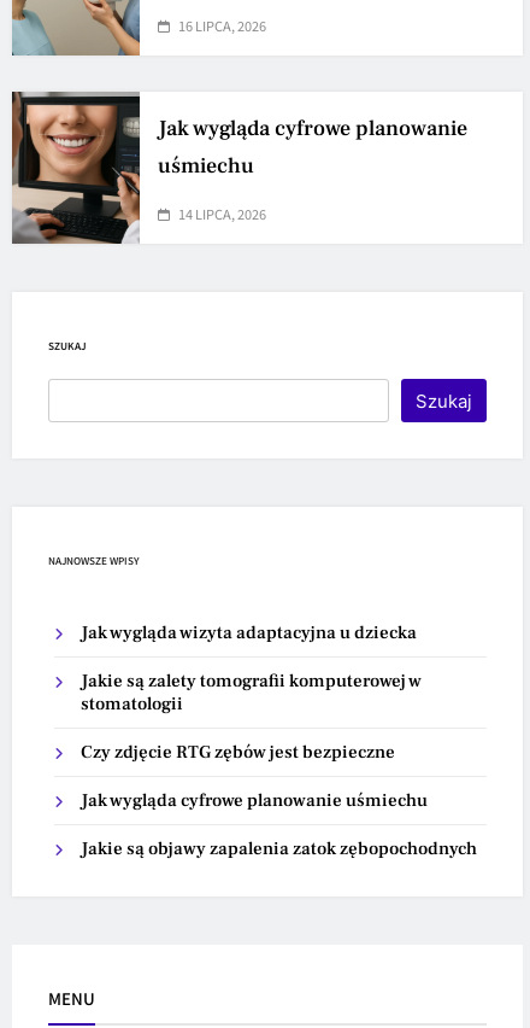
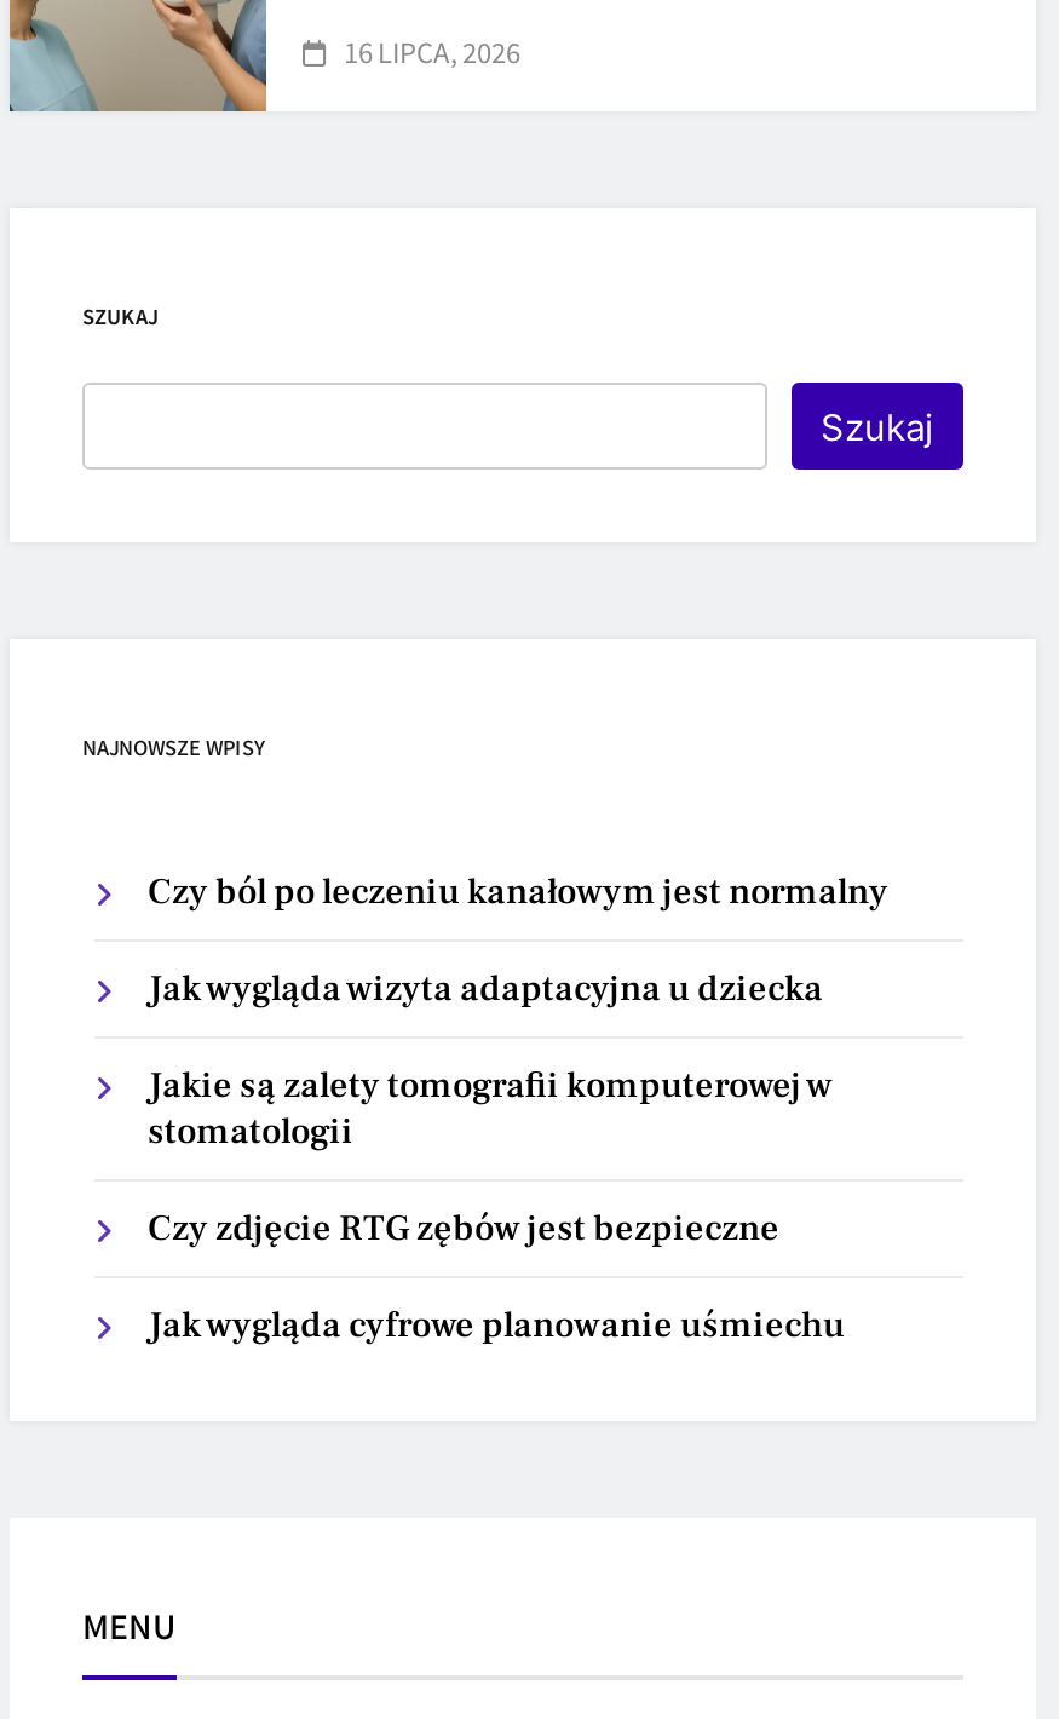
[11,90,467,244] [image] | Jak wygląda cyfrowe planowanie | uśmiechu | 14 LIPCA, 2026 -> none
none -> [148,869,888,915] Czy ból po leczeniu kanałowym jest normalny
[81,837,477,860] Jakie są objawy zapalenia zatok zębopochodnych -> none

